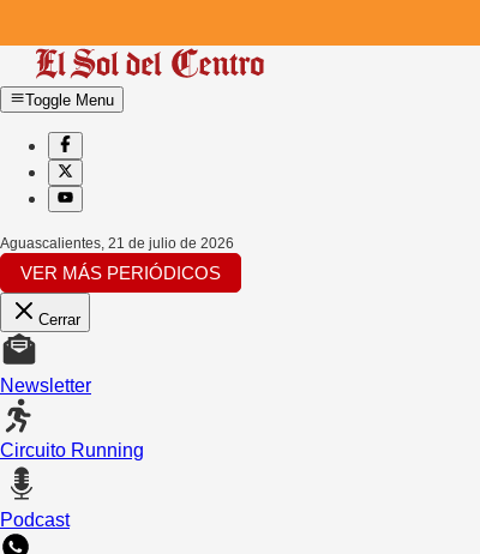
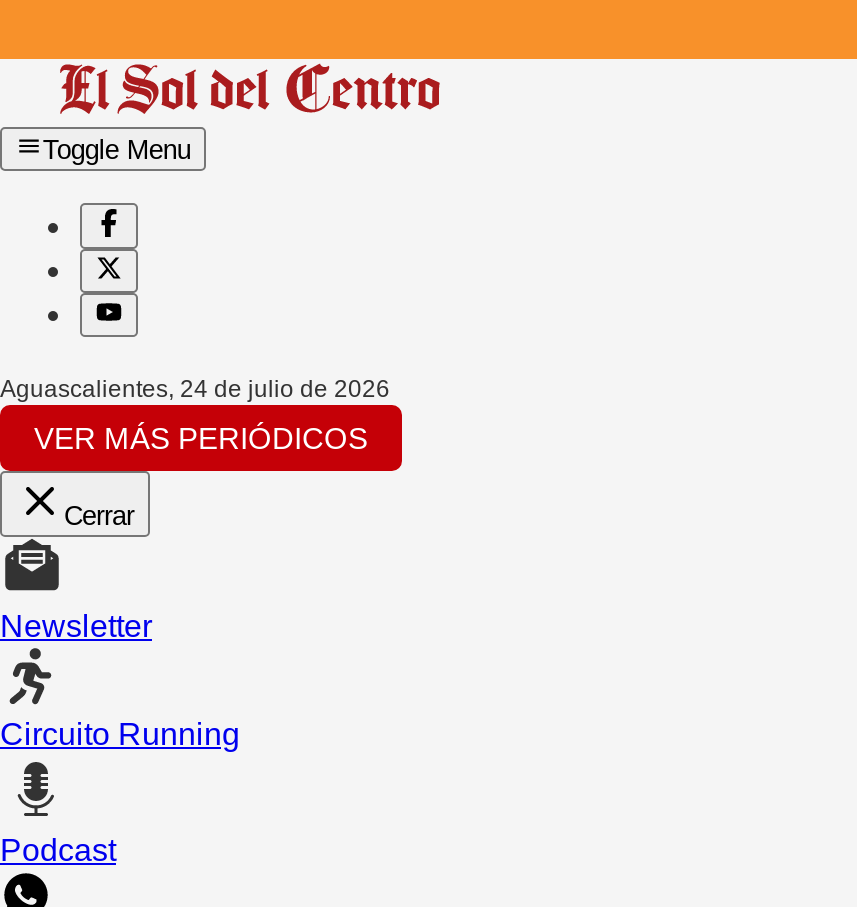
[0,235,234,252] Aguascalientes, 21 de julio de 2026 -> [0,376,390,404] Aguascalientes, 24 de julio de 2026

